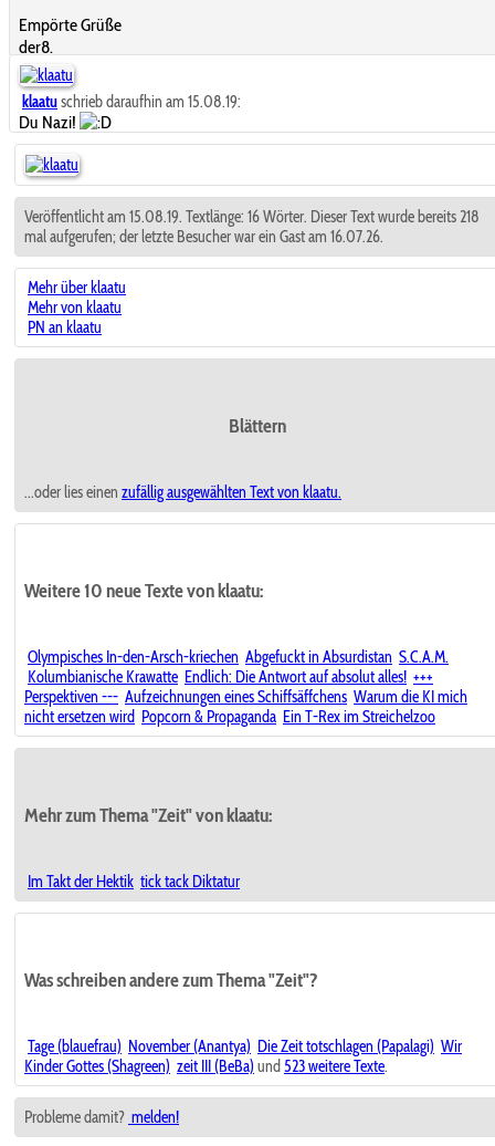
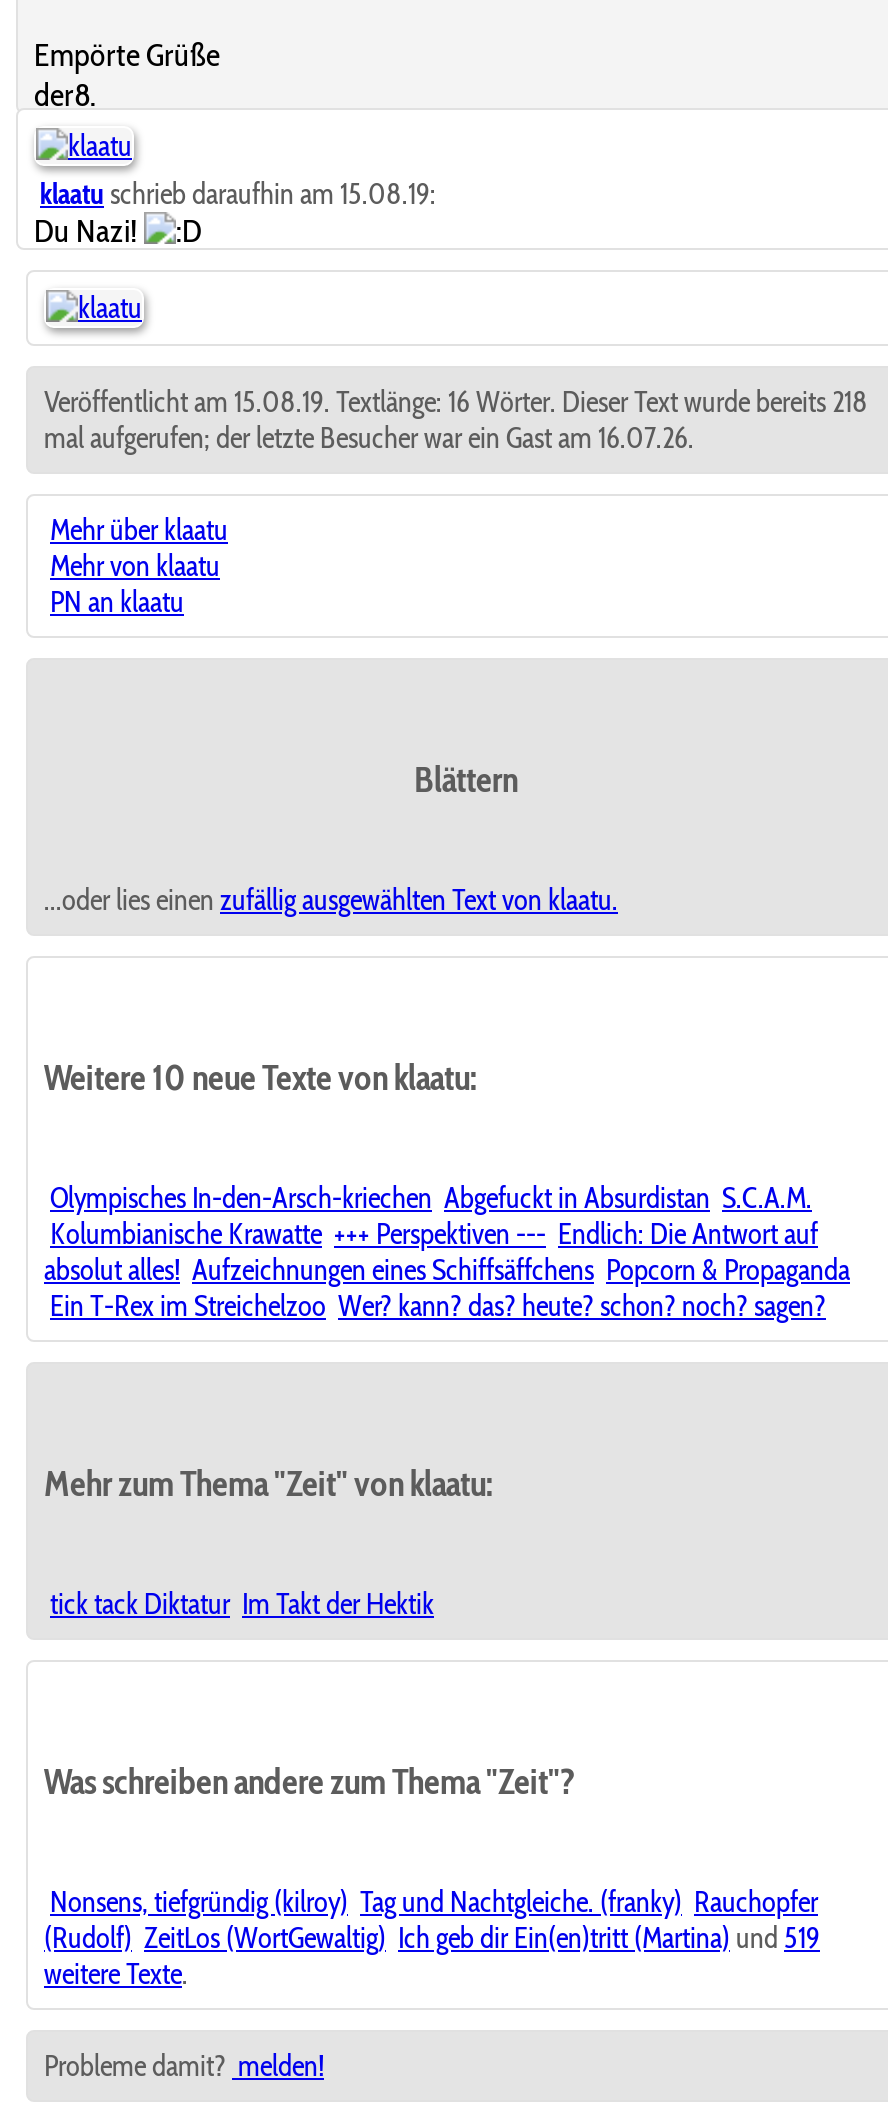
[24,667,467,727] Kolumbianische Krawatte Endlich: Die Antwort auf absolut alles! +++ | Perspektiven --- Aufzeichnungen eines Schiffsäffchens Warum die KI mich | nicht ersetzen wird Popcorn & Propaganda Ein T-Rex im Streichelzoo -> [44,1217,850,1325] Kolumbianische Krawatte +++ Perspektiven --- Endlich: Die Antwort auf | absolut alles! Aufzeichnungen eines Schiffsäffchens Popcorn & Propaganda | Ein T-Rex im Streichelzoo Wer? kann? das? heute? schon? noch? sagen?
[28,872,240,892] Im Takt der Hektik tick tack Diktatur -> [50,1587,434,1623] tick tack Diktatur Im Takt der Hektik
[24,1037,462,1077] Tage (blauefrau) November (Anantya) Die Zeit totschlagen (Papalagi) Wir | Kinder Gottes (Shagreen) zeit III (BeBa) und 523 weitere Texte. -> [44,1885,820,1993] Nonsens, tiefgründig (kilroy) Tag und Nachtgleiche. (franky) Rauchopfer | (Rudolf) ZeitLos (WortGewaltig) Ich geb dir Ein(en)tritt (Martina) und519 | weitere Texte.

